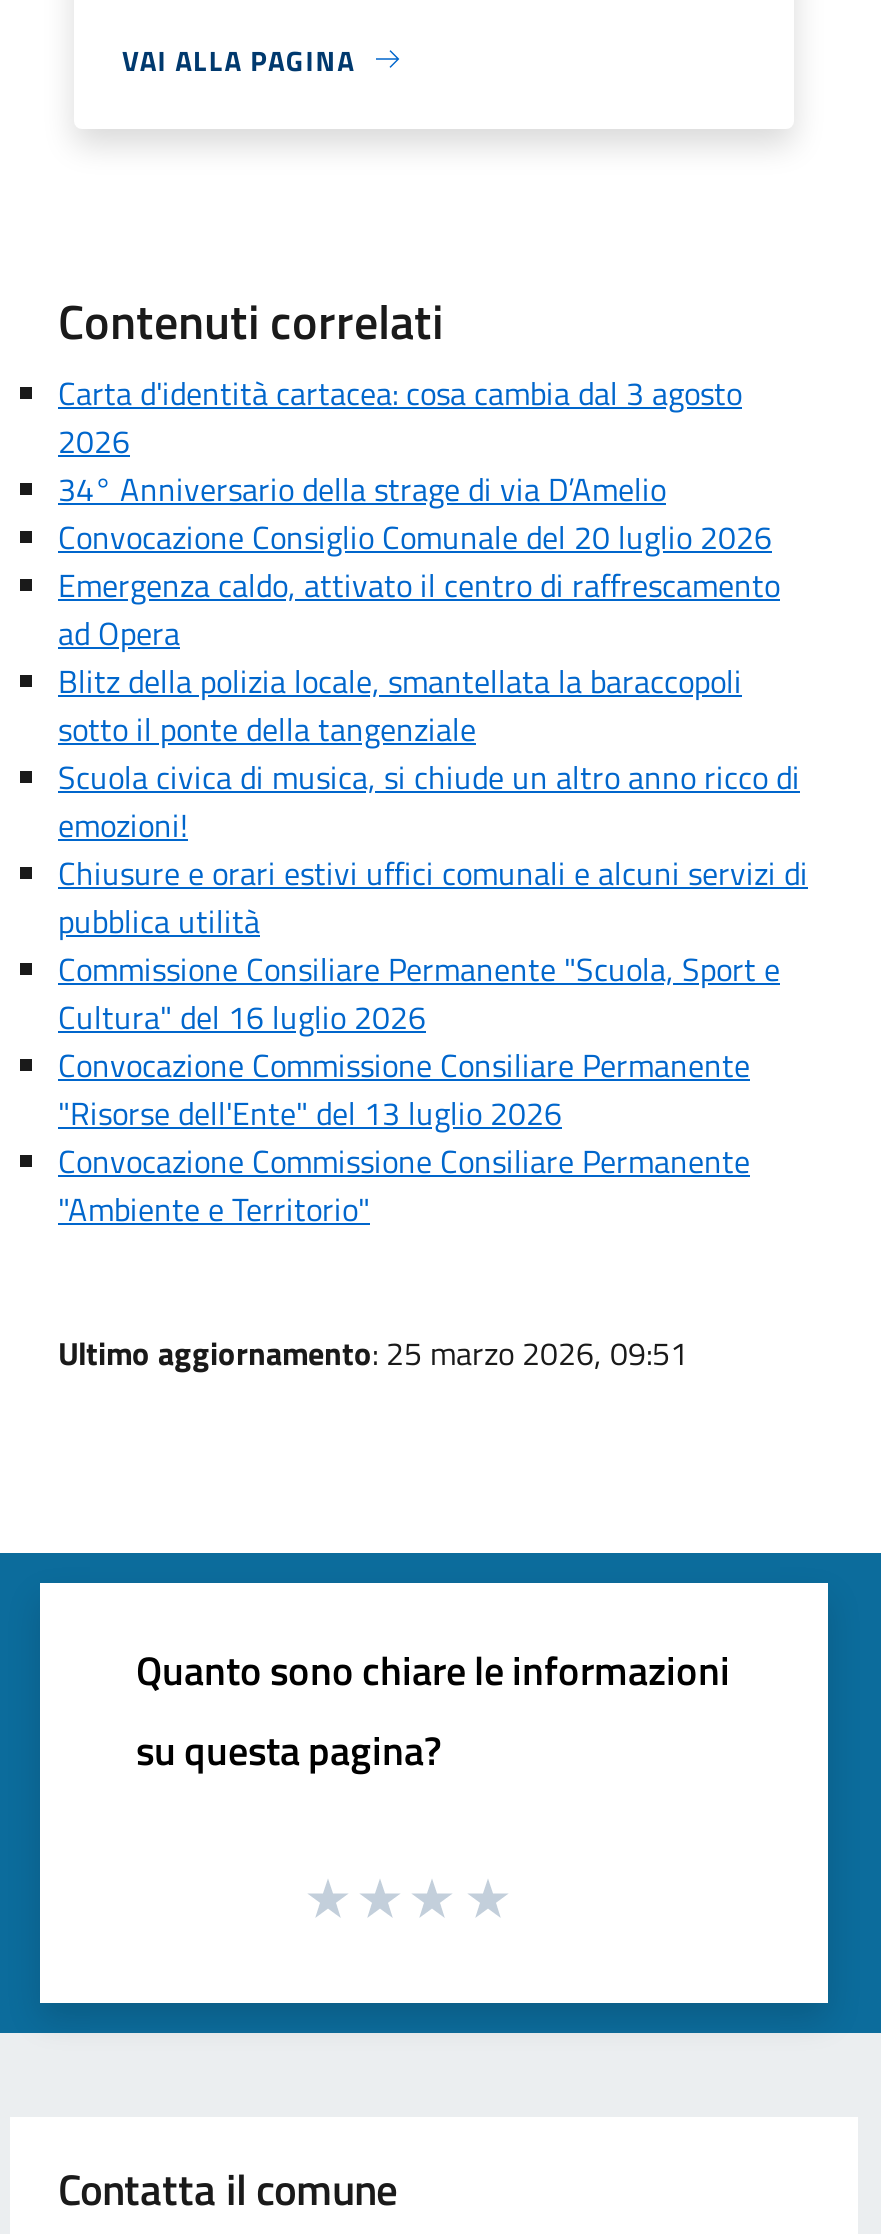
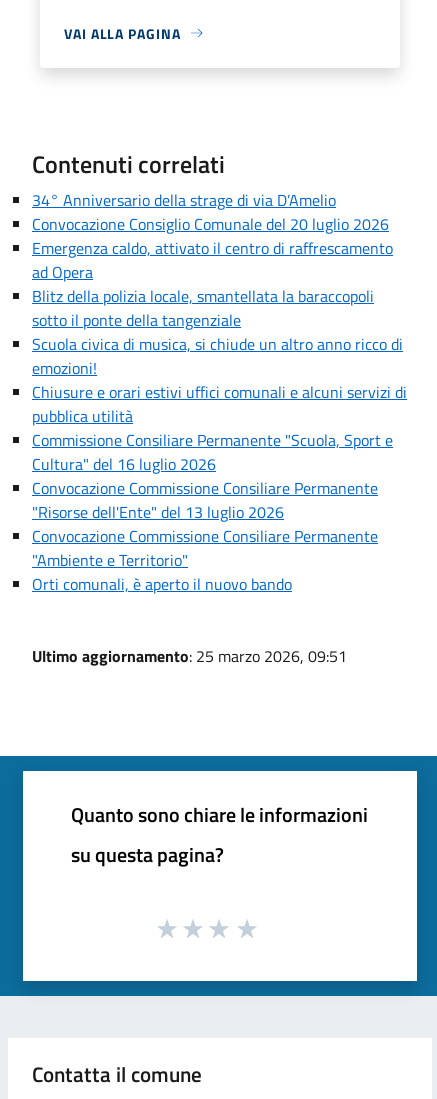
[58,368,742,464] Carta d'identità cartacea: cosa cambia dal 3 agosto | 2026 -> none
moved [58,464,808,1232] -> [32,188,407,572]: 34° Anniversario della strage di via D’Amelio | Convocazione Consiglio Comunale del 20 luglio 2026 | Emergenza caldo, attivato il centro di raffrescamento | ... | Convocazione Commissione Consiliare Permanente | "Ambiente e Territorio"
none -> [32,572,292,596] Orti comunali, è aperto il nuovo bando

